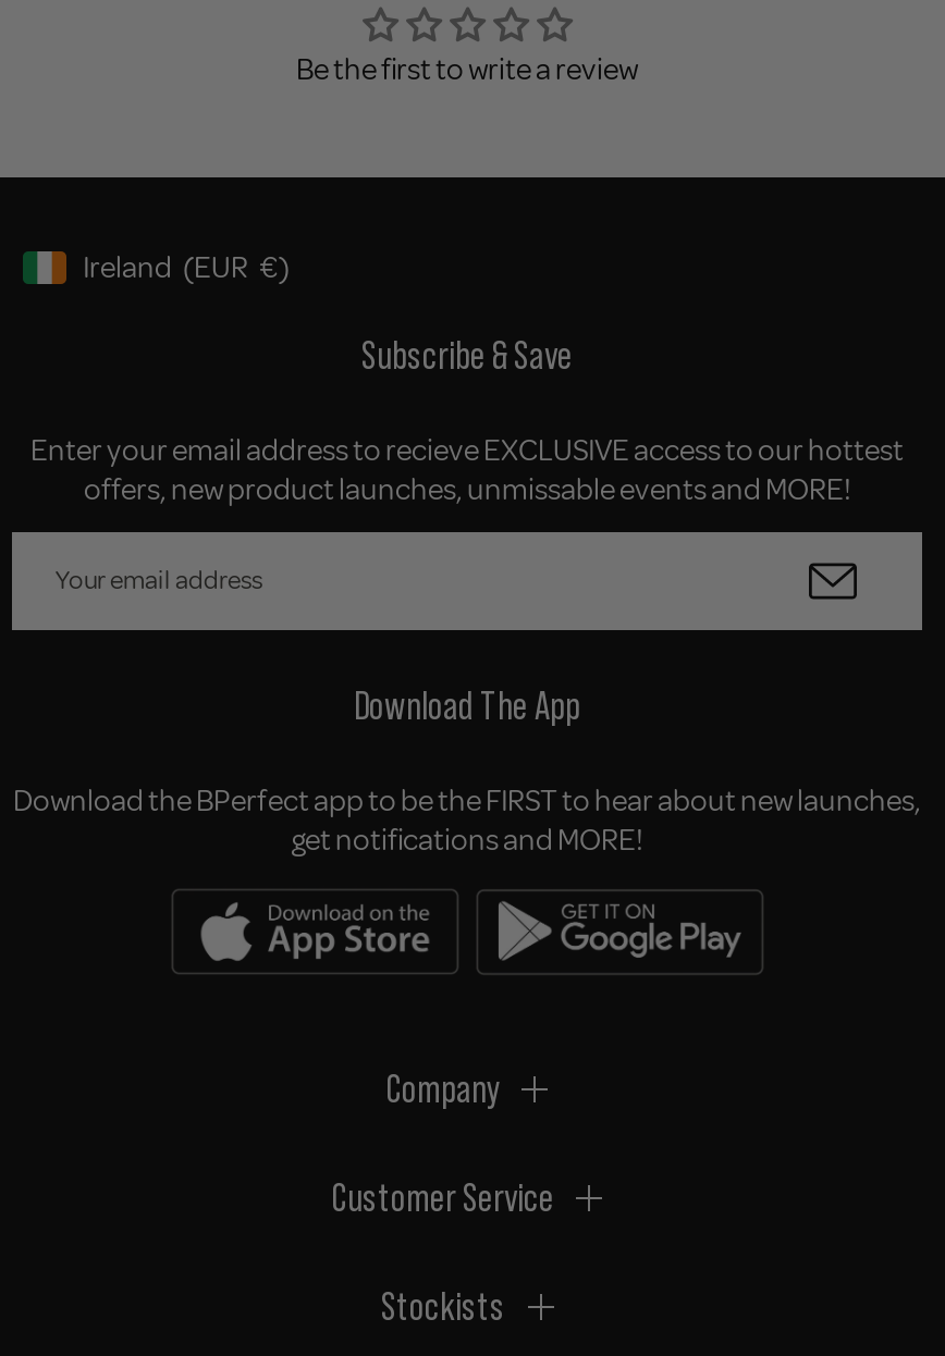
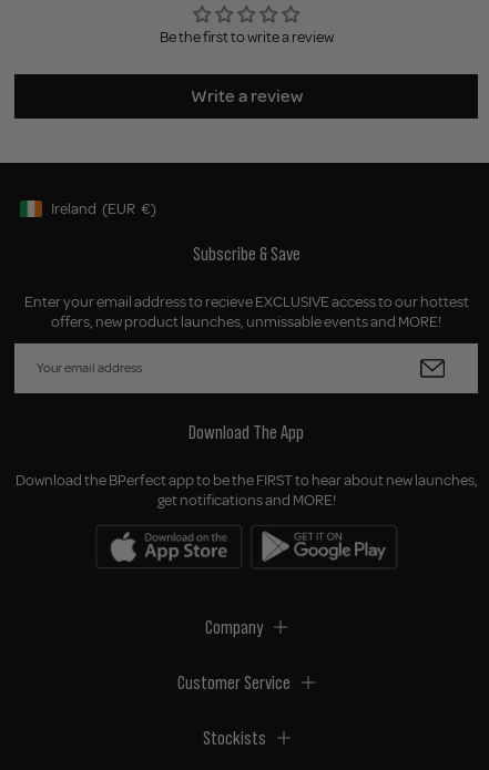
none -> [190,85,302,107] Write a review

